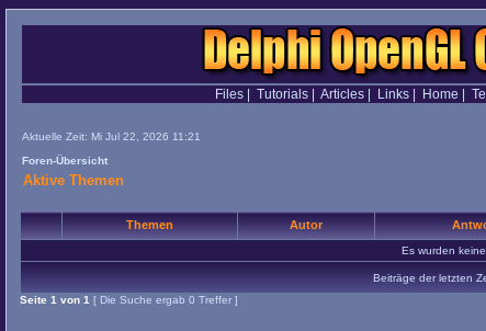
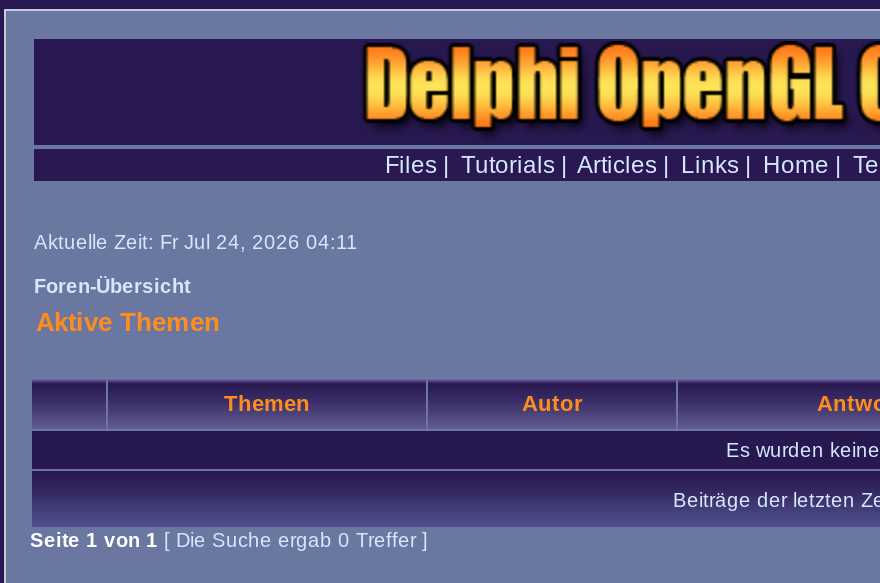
[22,130,201,142] Aktuelle Zeit: Mi Jul 22, 2026 11:21 -> [34,231,358,253] Aktuelle Zeit: Fr Jul 24, 2026 04:11

